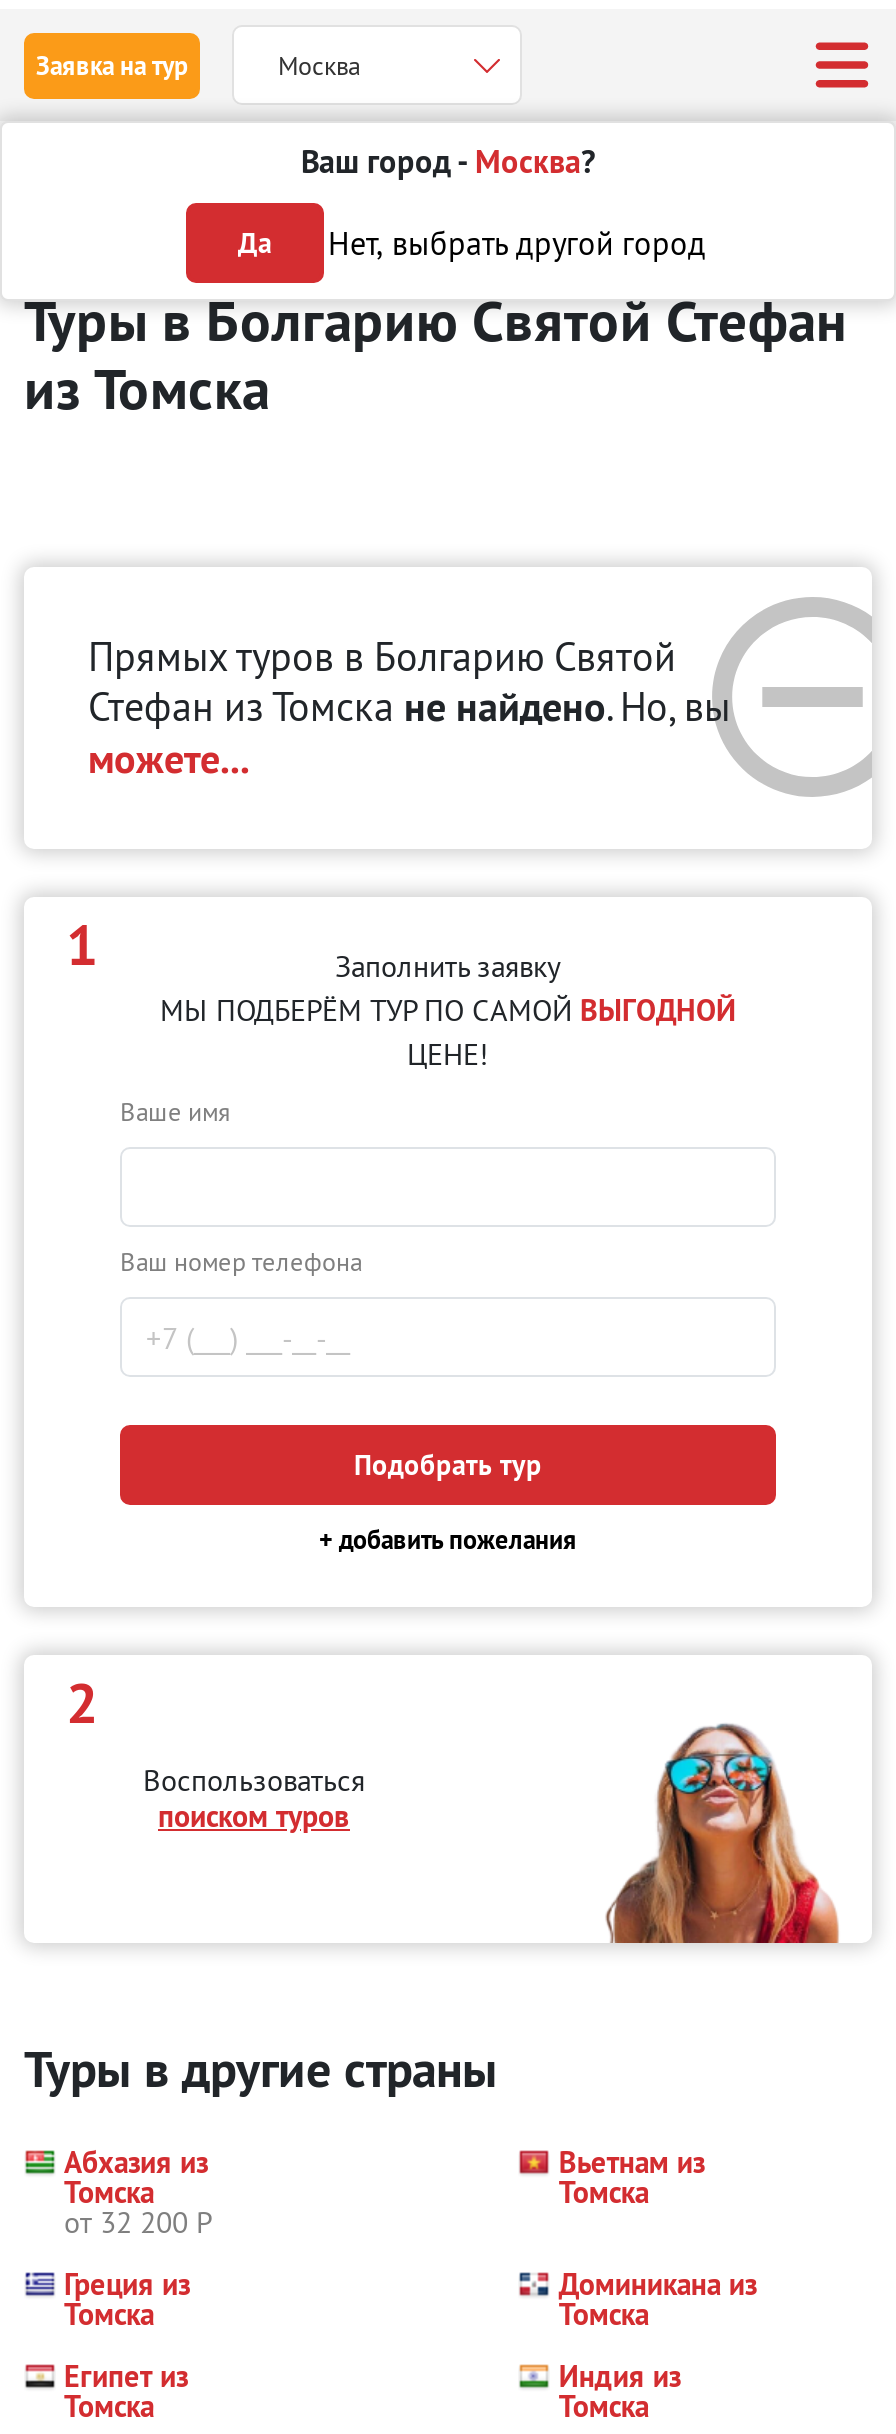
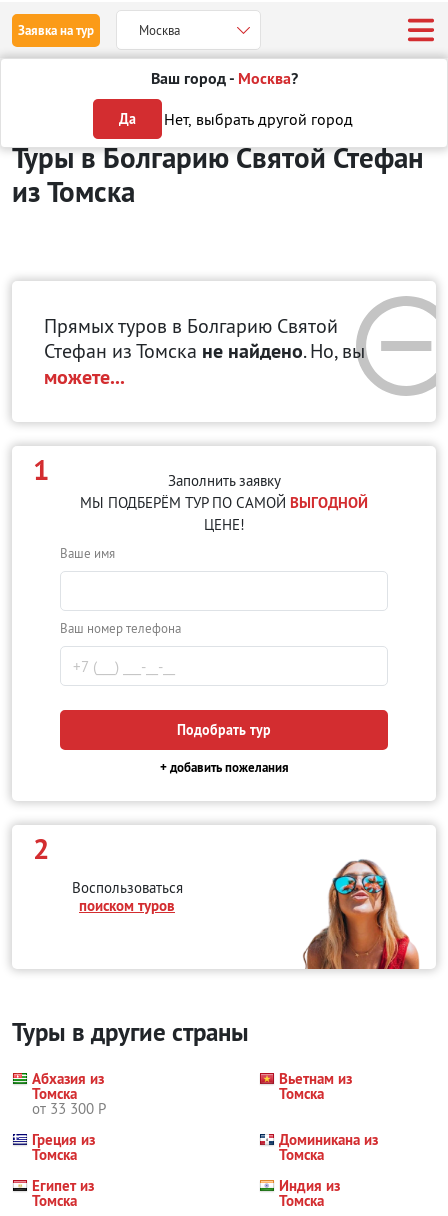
[64,2203,212,2241] от 32 200 Р -> [32,1099,106,1118] от 33 300 Р

